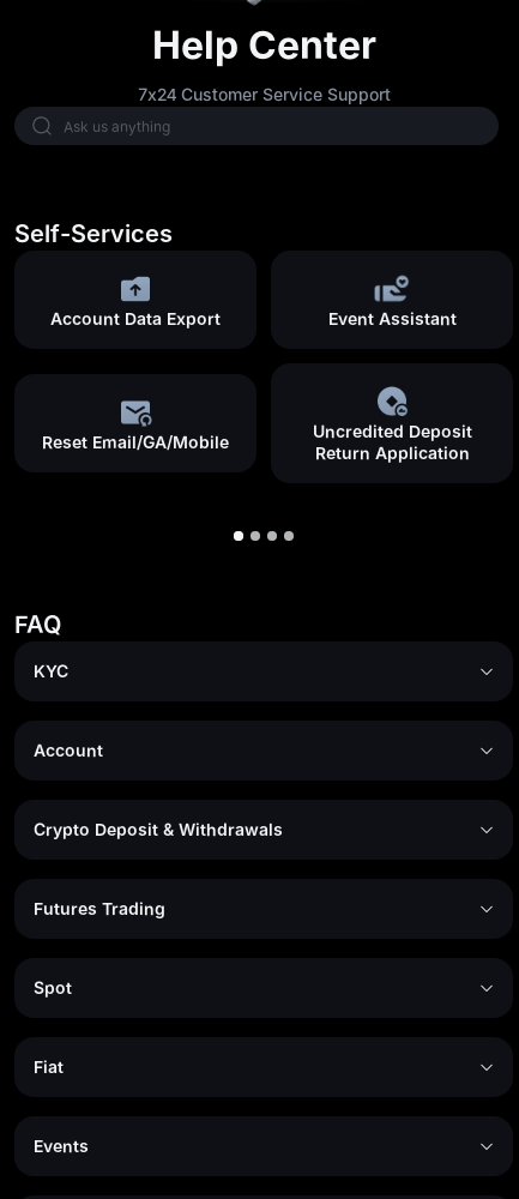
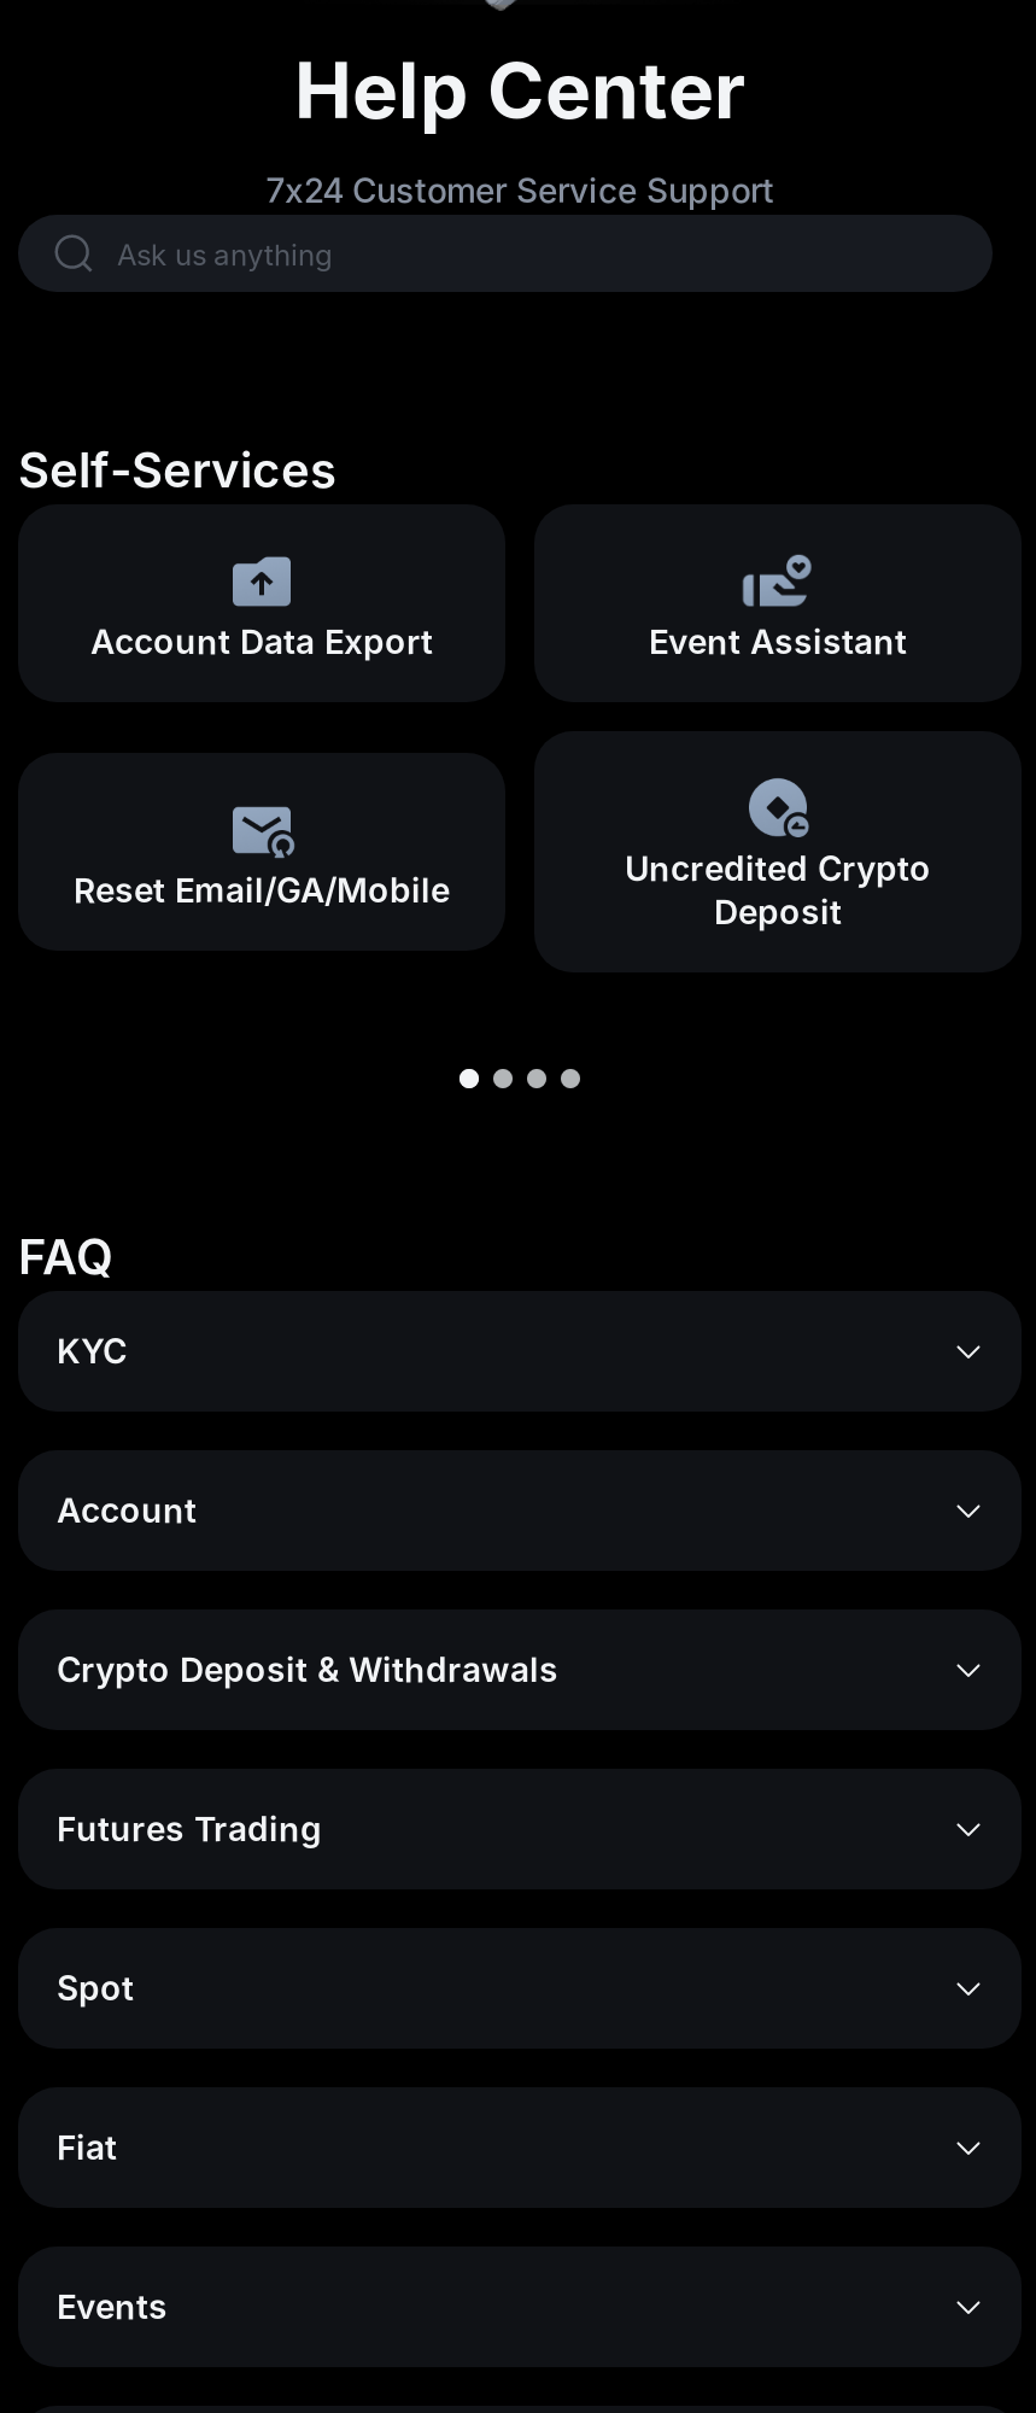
[312,421,472,463] Uncredited Deposit | Return Application -> [625,847,931,931] Uncredited Crypto | Deposit

